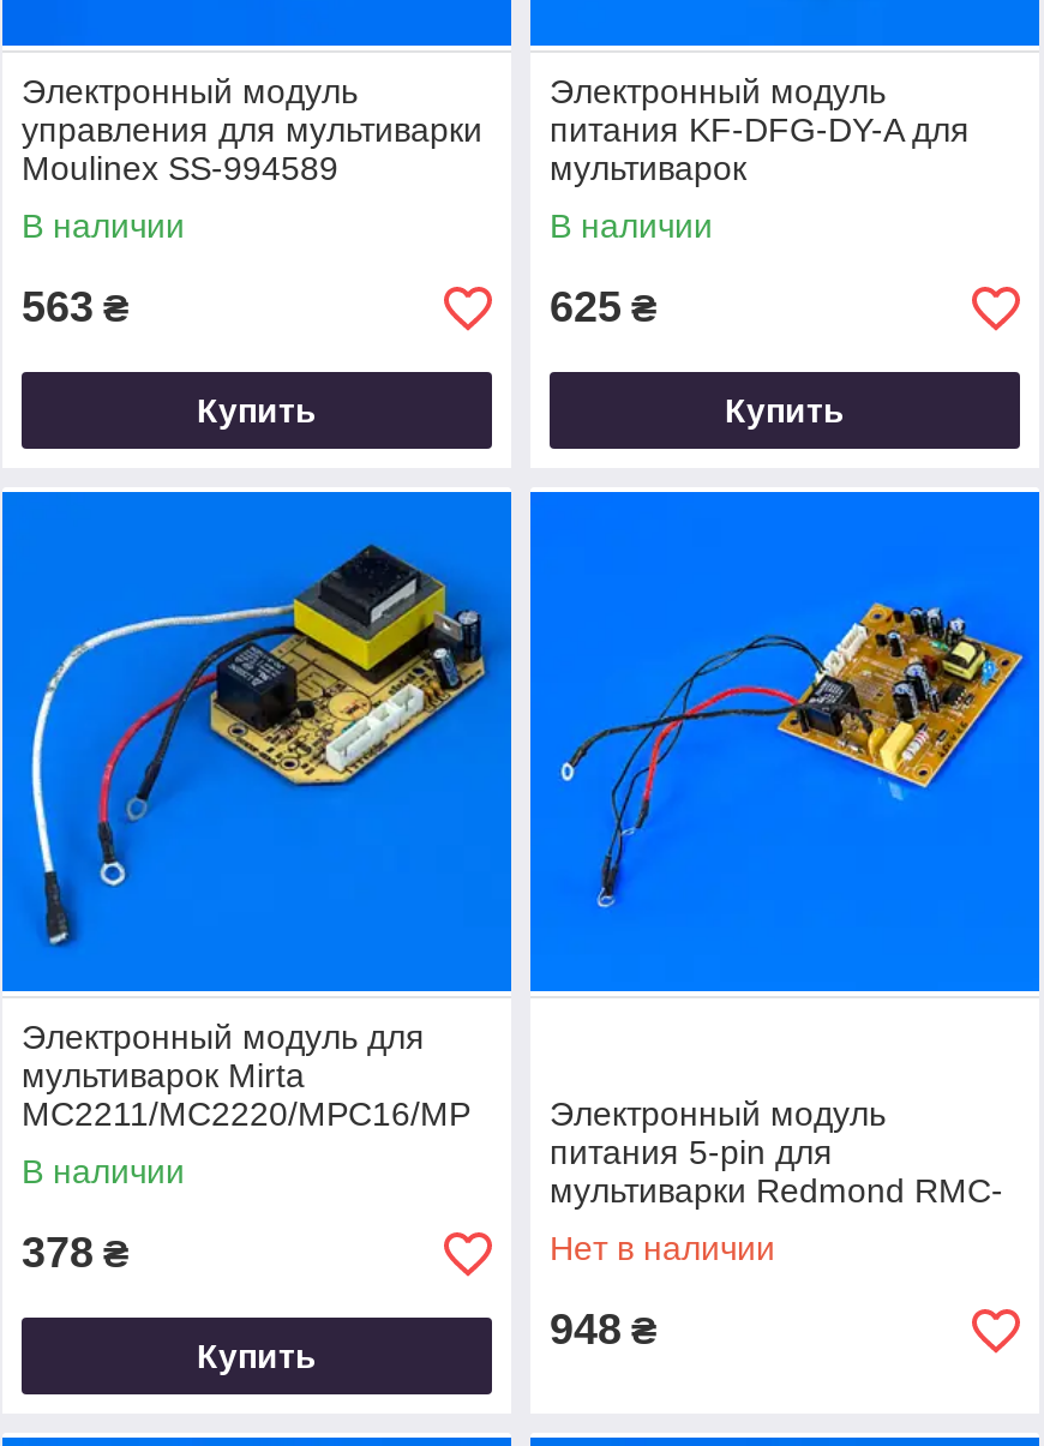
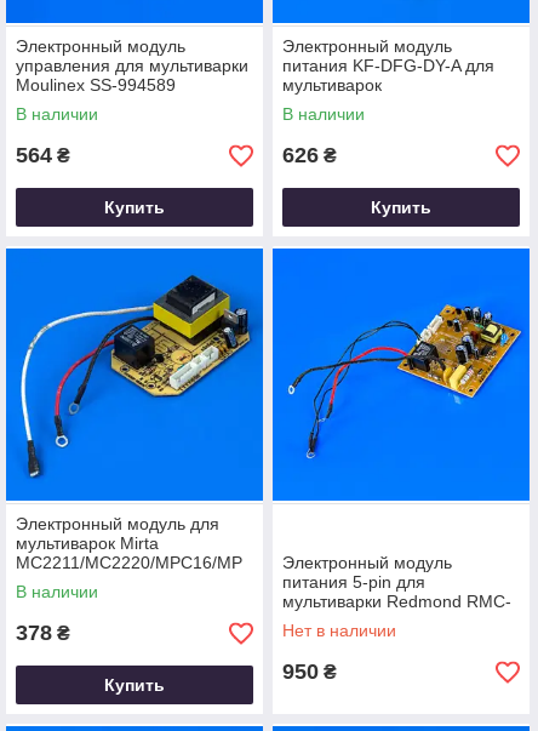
[22,283,130,331] 563 ₴ -> [16,143,70,167] 564 ₴
[550,283,658,331] 625 ₴ -> [282,143,337,167] 626 ₴
[550,1306,658,1354] 948 ₴ -> [282,659,337,684] 950 ₴

